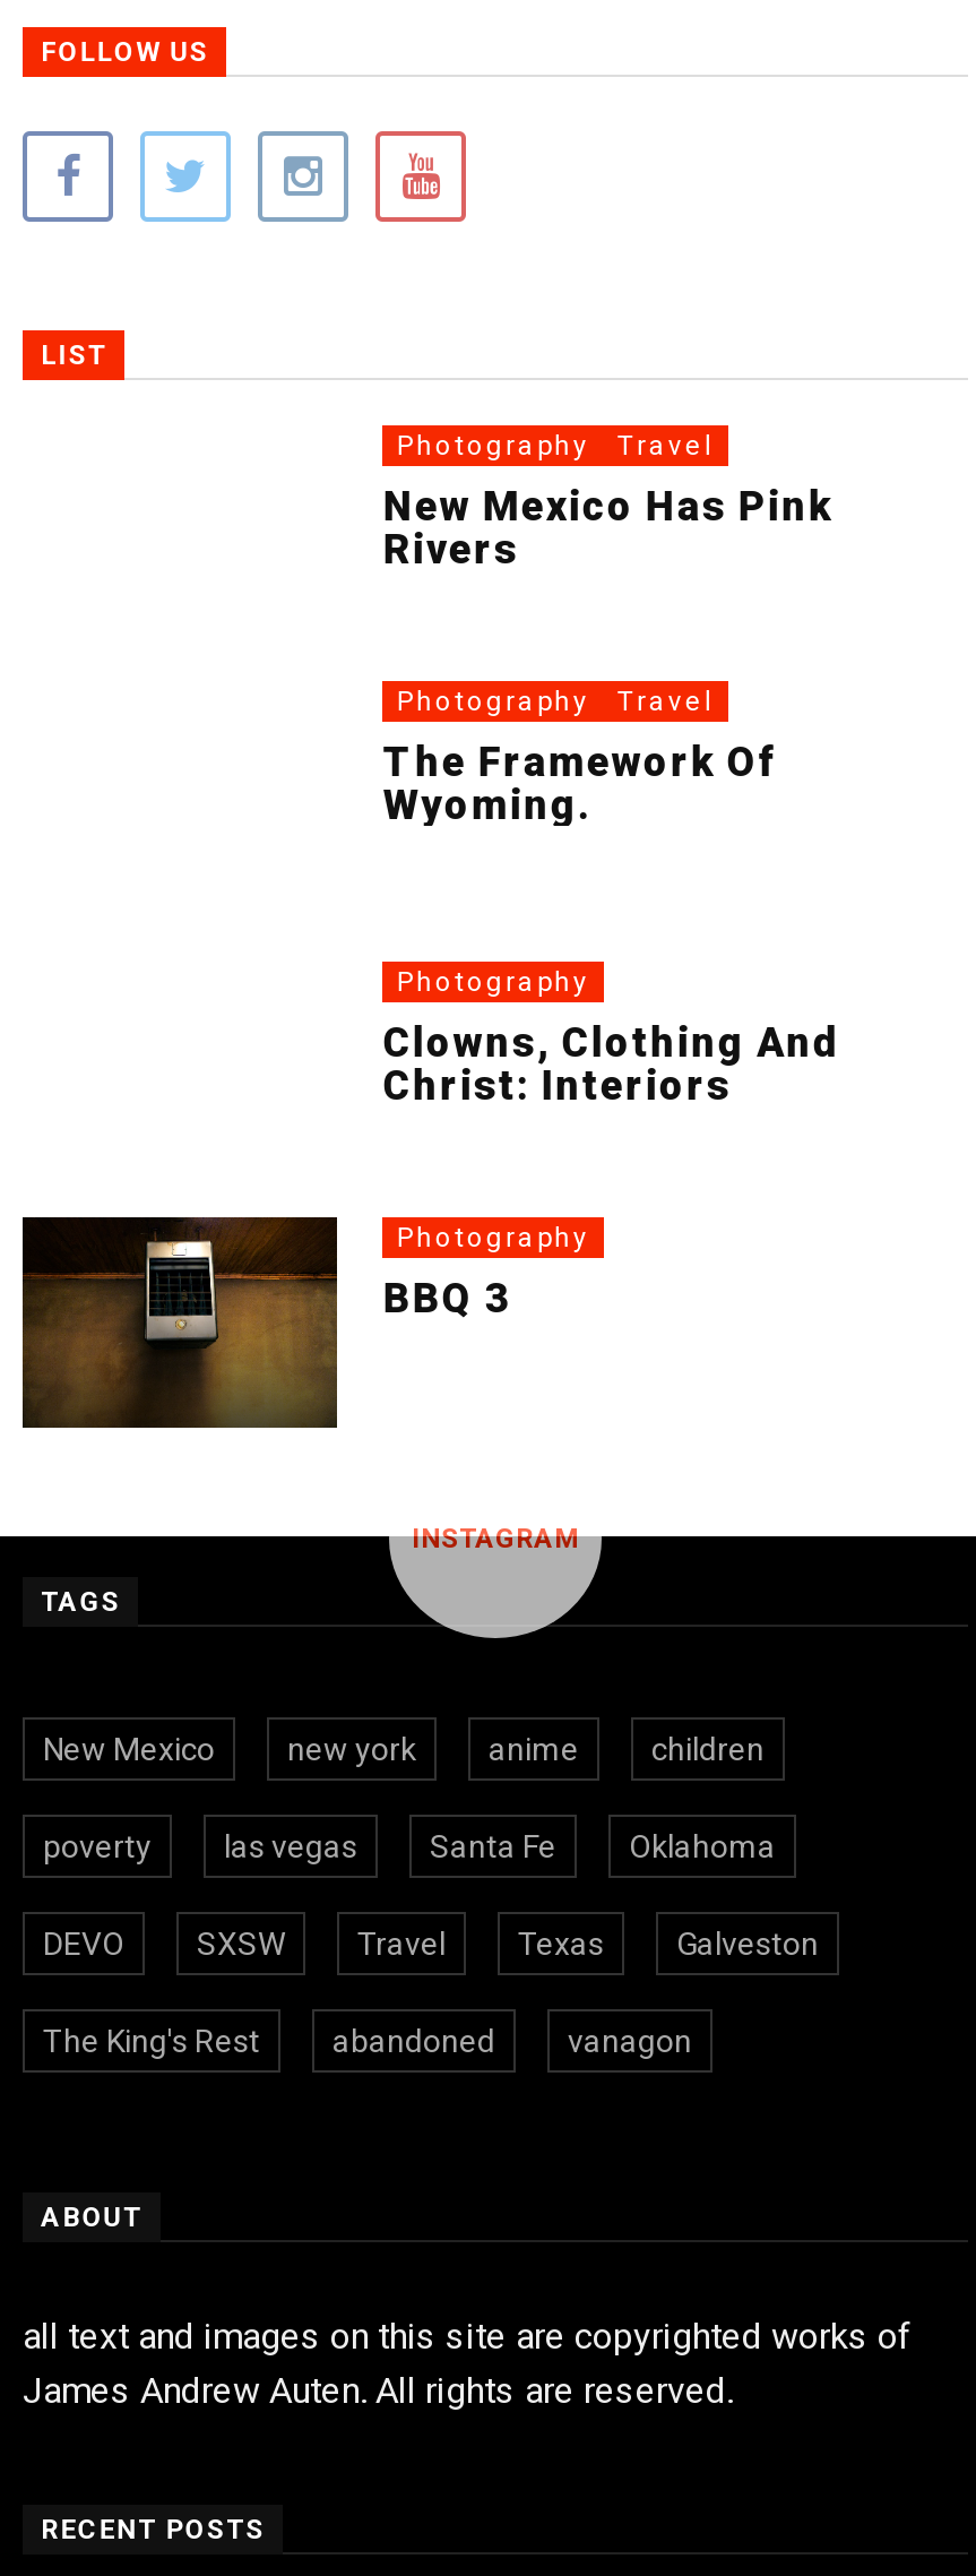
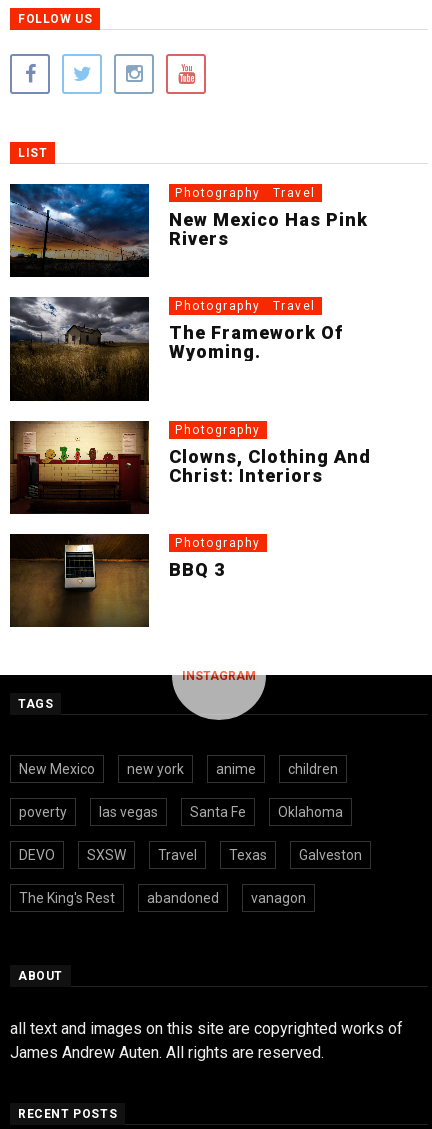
none -> [9,183,150,278] [image]
none -> [9,296,150,402] [image]
none -> [9,420,150,515] [image]

